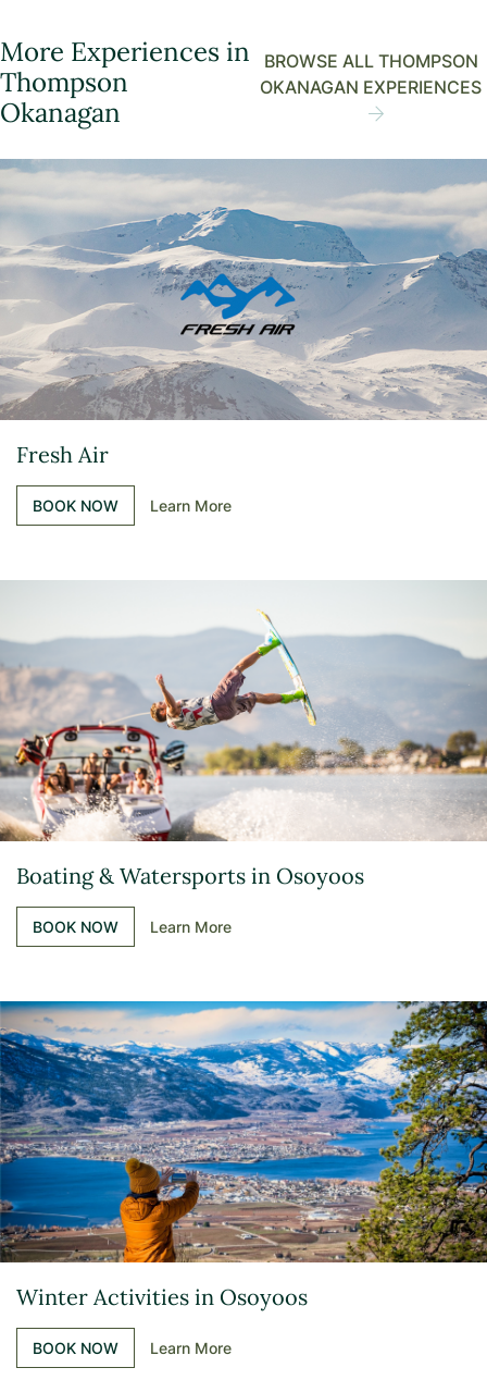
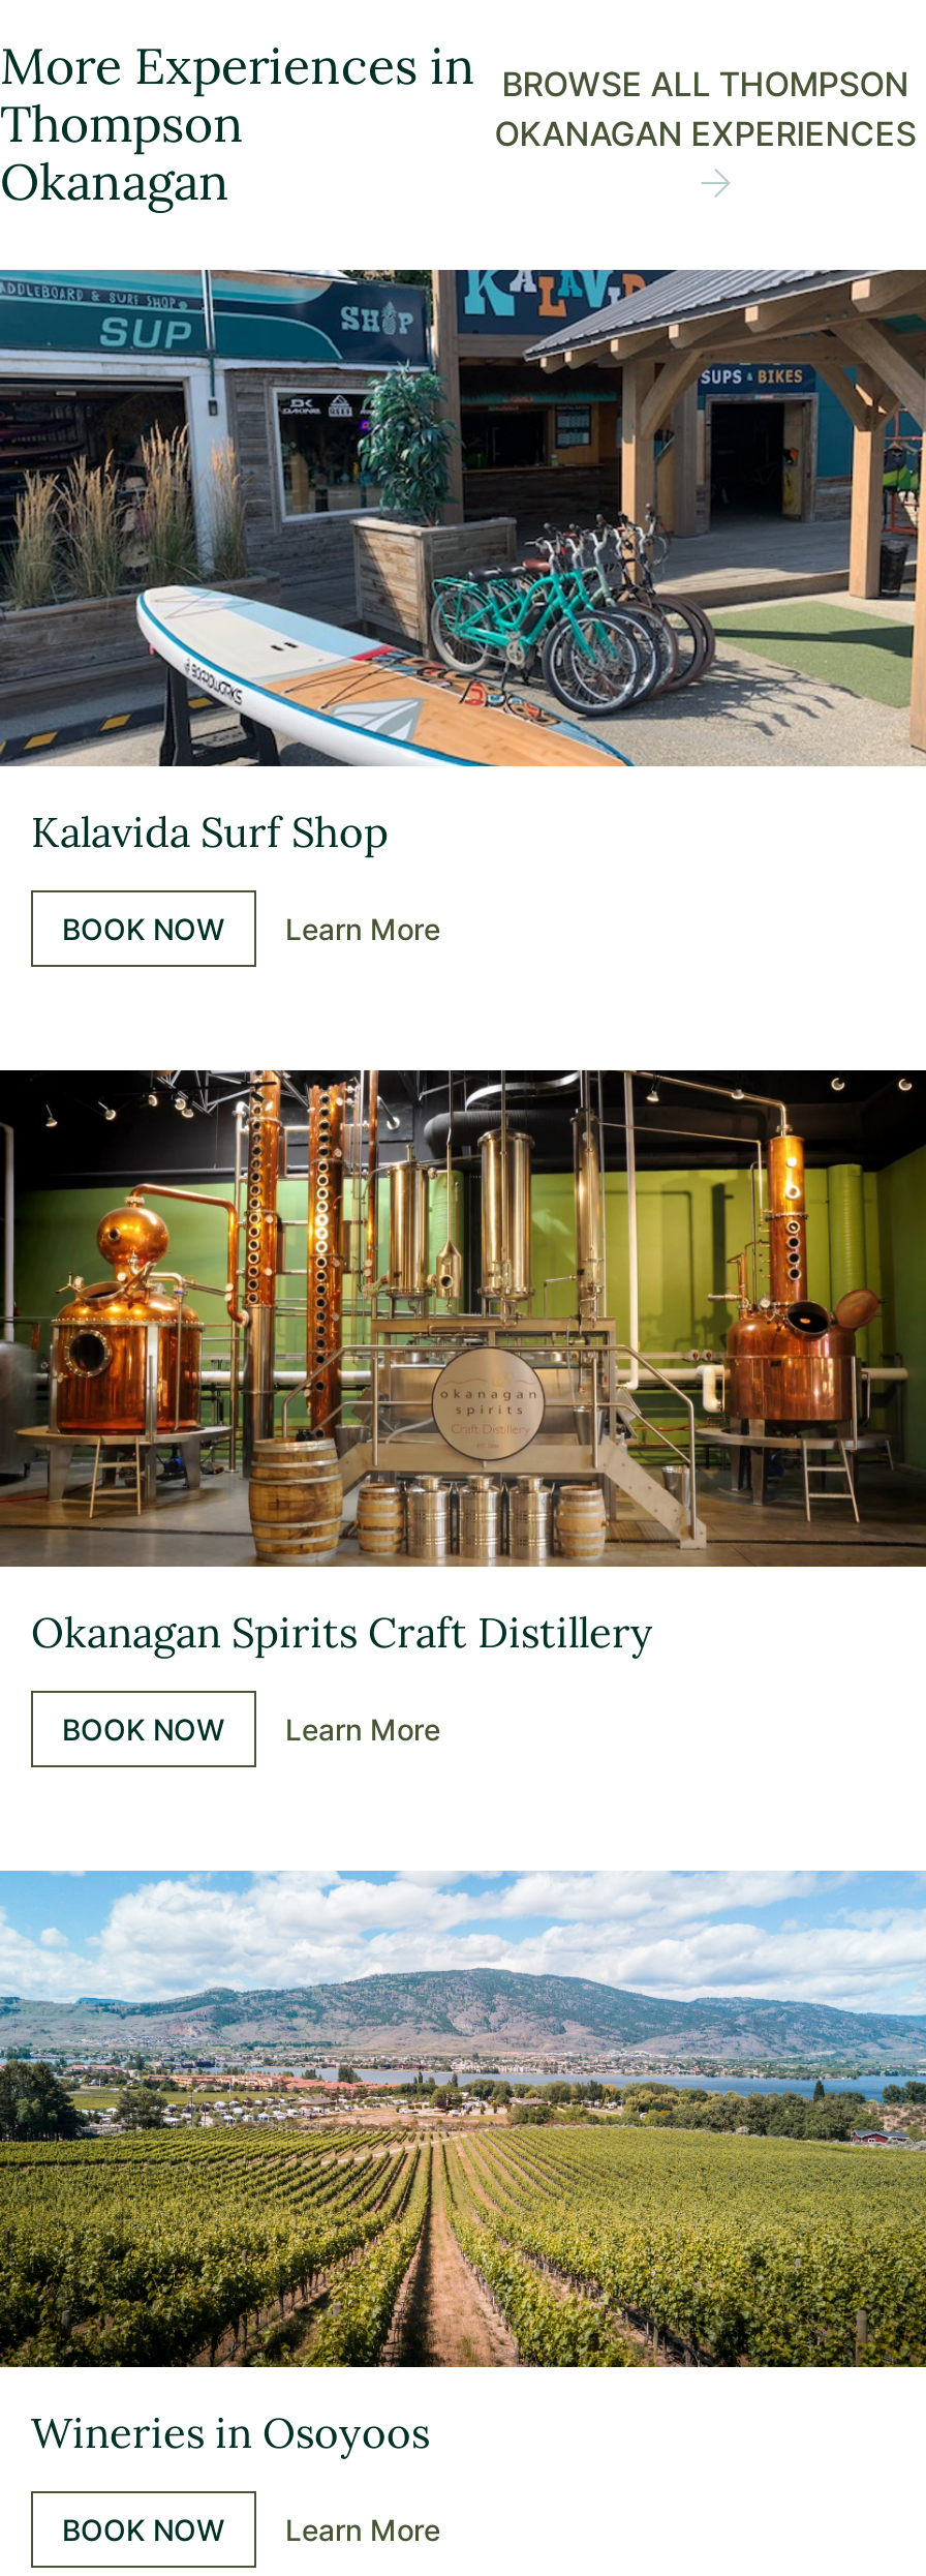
[3,159,484,468] [image] | Fresh Air -> [6,270,920,857] [image] | Kalavida Surf Shop
[3,580,484,889] [image] | Boating & Watersports in Osoyoos -> [6,1068,920,1658] [image] | Okanagan Spirits Craft Distillery
[3,1000,484,1310] [image] | Winter Activities in Osoyoos -> [6,1871,920,2458] [image] | Wineries in Osoyoos

